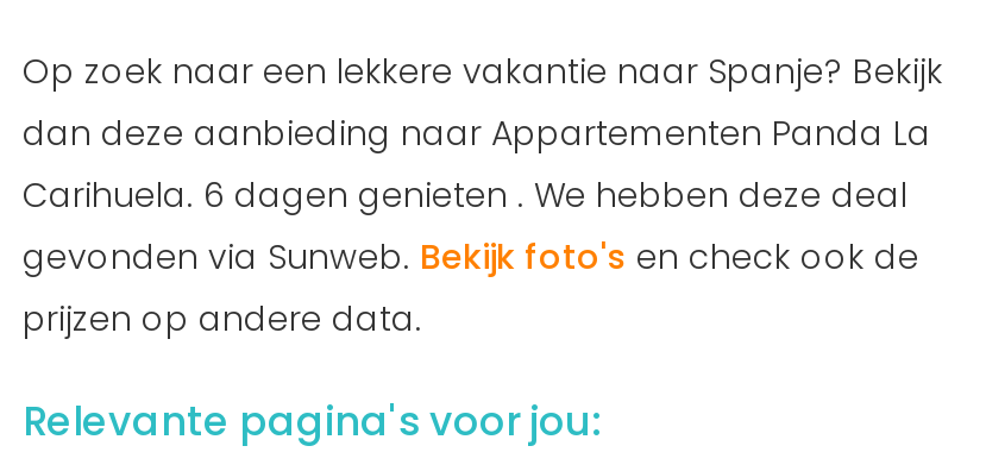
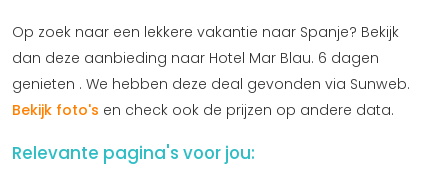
[23,108,931,342] dan deze aanbieding naar Appartementen Panda La | Carihuela. 6 dagen genieten . We hebben deze deal | gevonden via Sunweb. Bekijk foto's en check ook de | prijzen op andere data. -> [12,48,410,120] dan deze aanbieding naar Hotel Mar Blau. 6 dagen | genieten . We hebben deze deal gevonden via Sunweb. | Bekijk foto's en check ook de prijzen op andere data.

